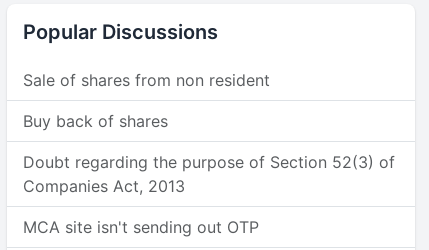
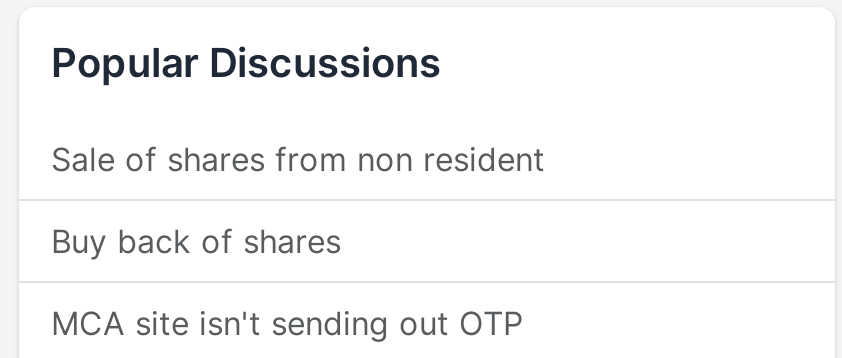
[23,152,395,196] Doubt regarding the purpose of Section 52(3) of | Companies Act, 2013 -> none

